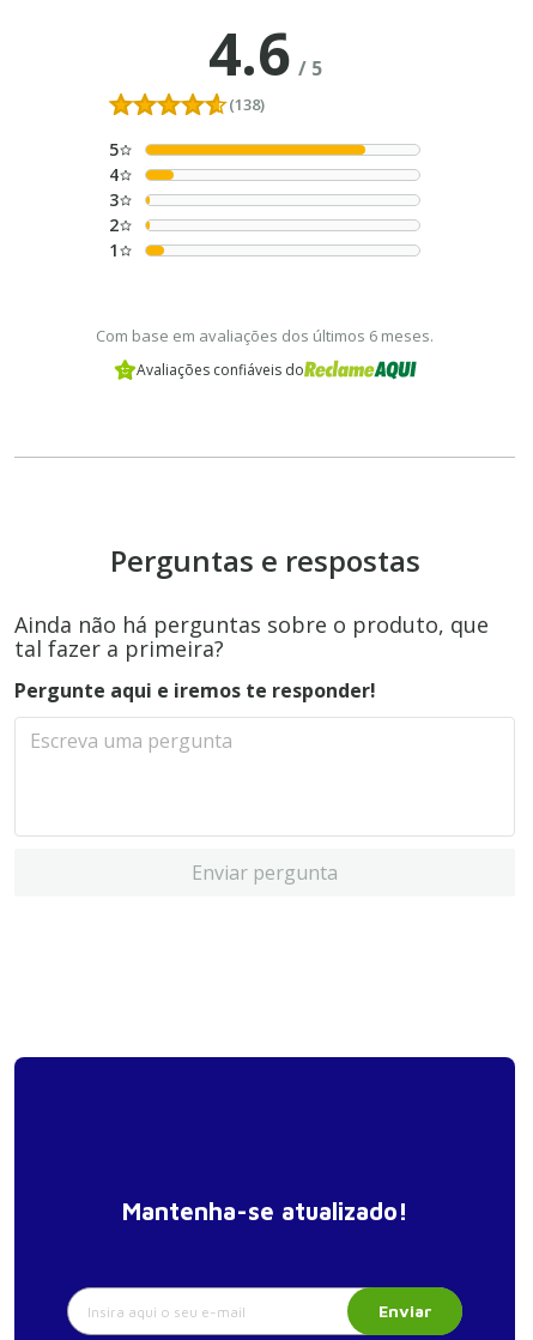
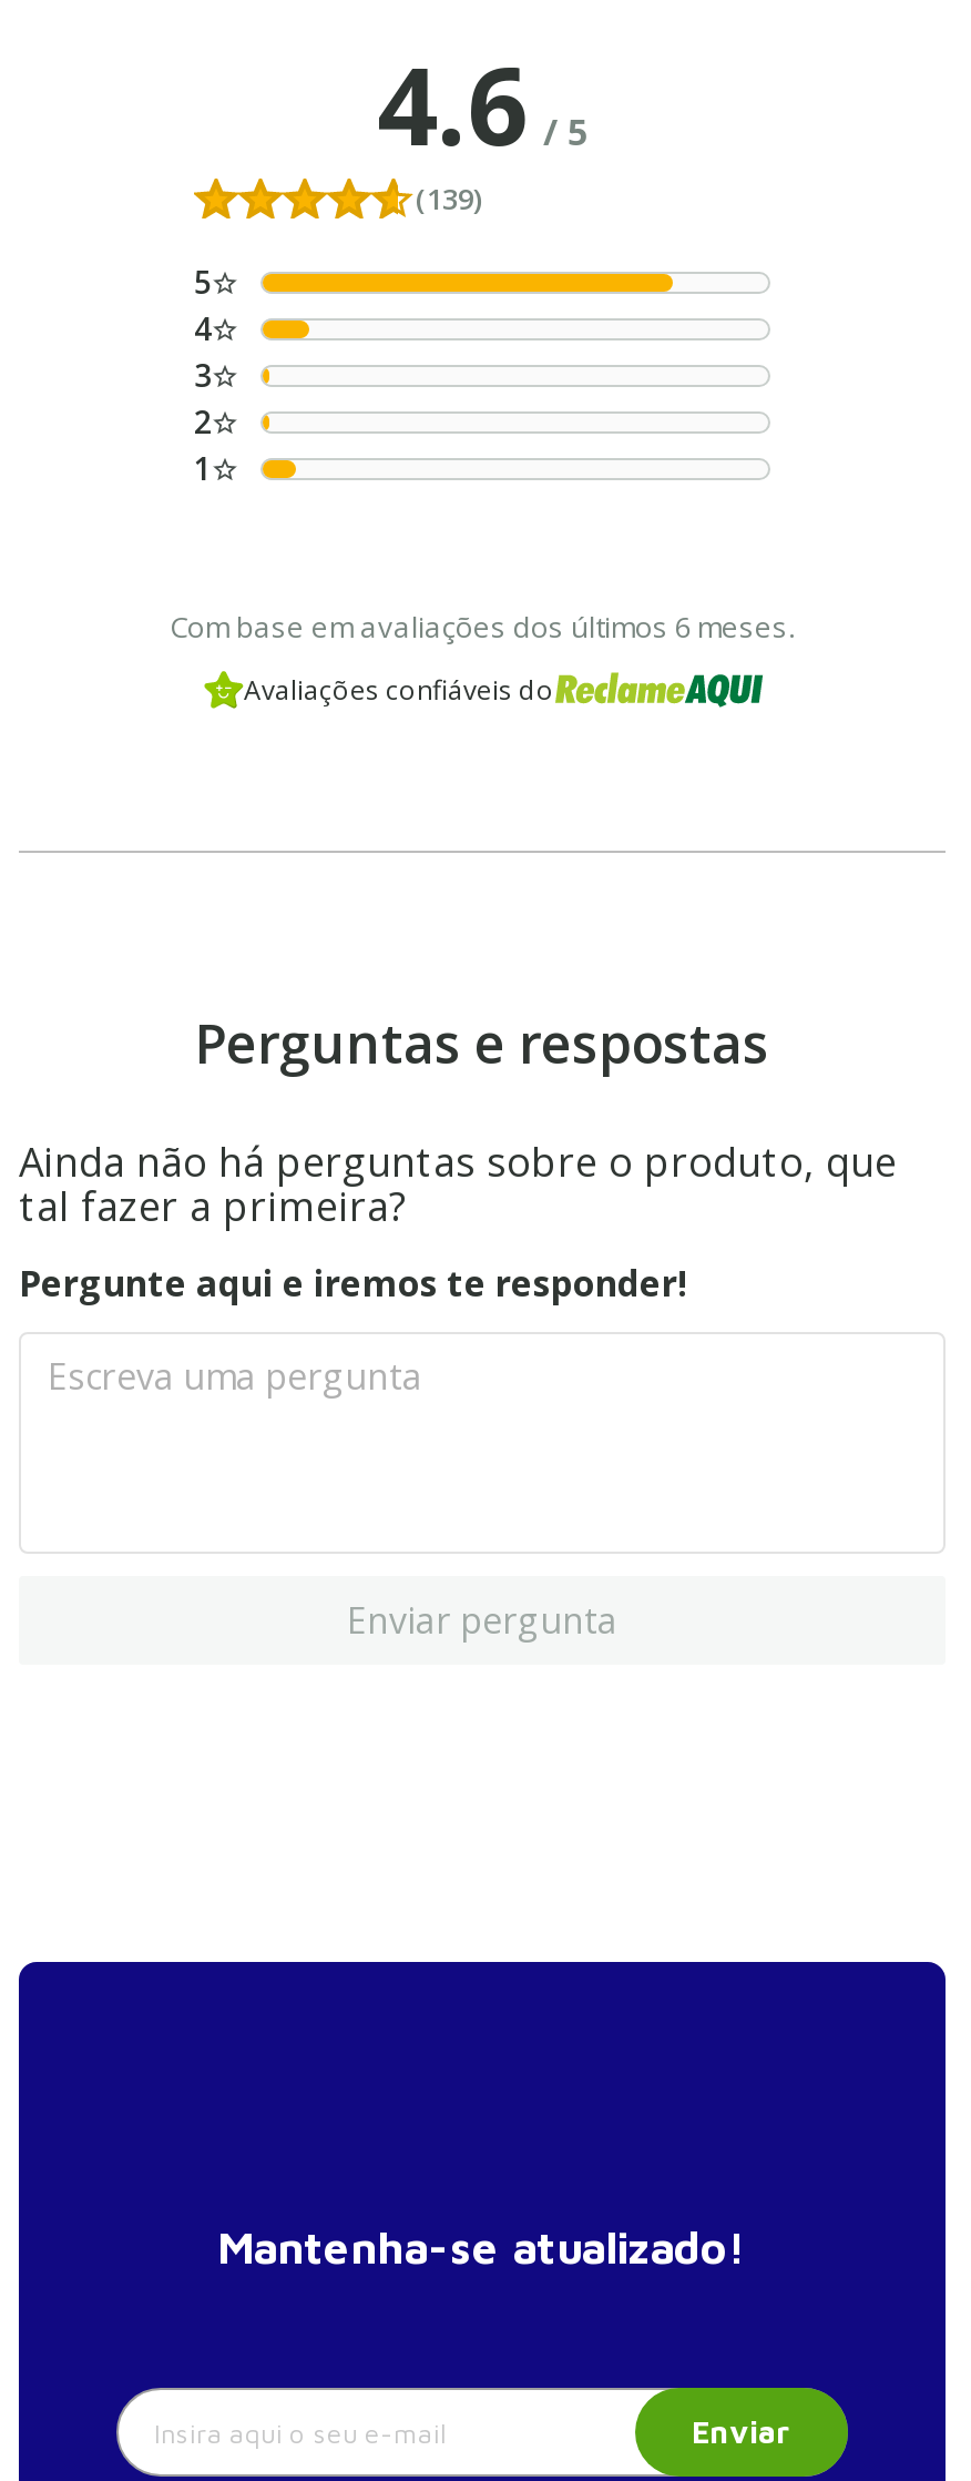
[229,93,265,115] (138) -> [416,179,482,218] (139)

